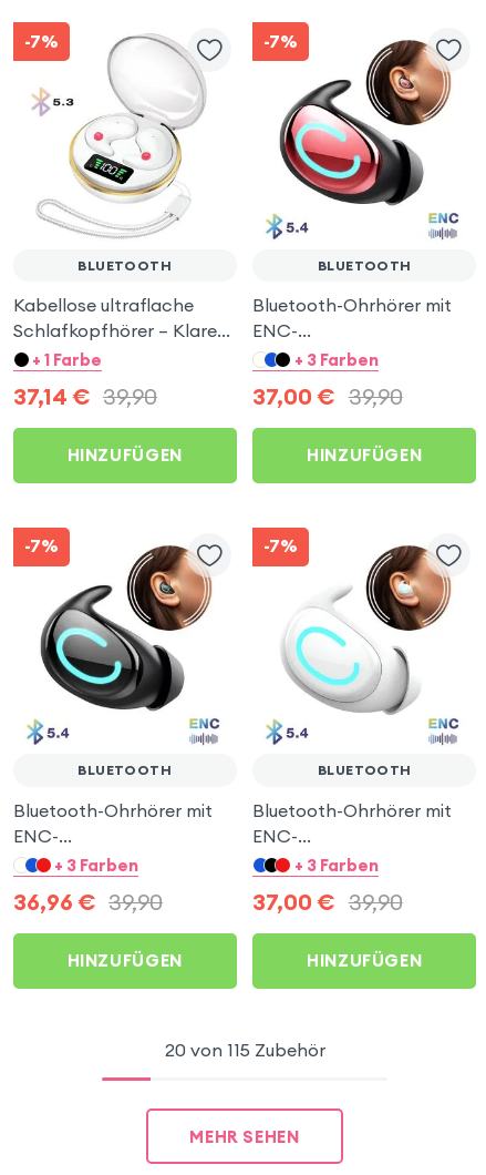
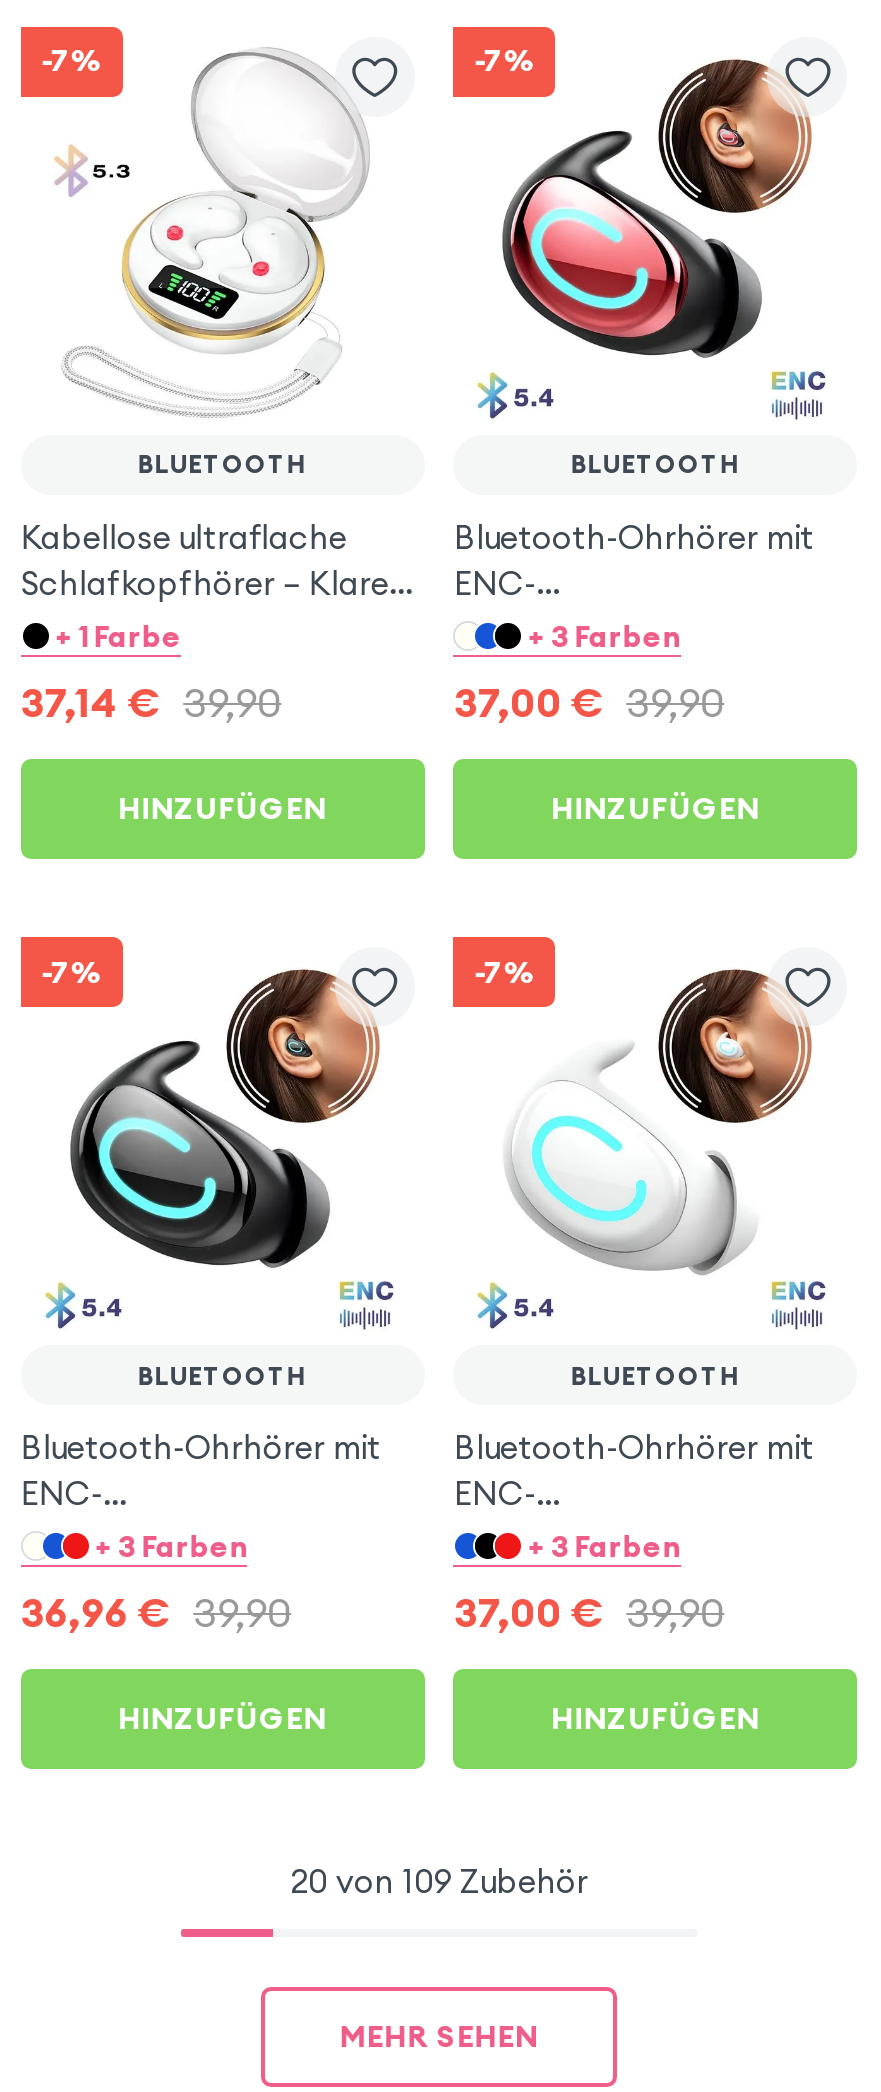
[164,1039,325,1061] 20 von 115 Zubehör -> [290,1861,588,1901] 20 von 109 Zubehör

